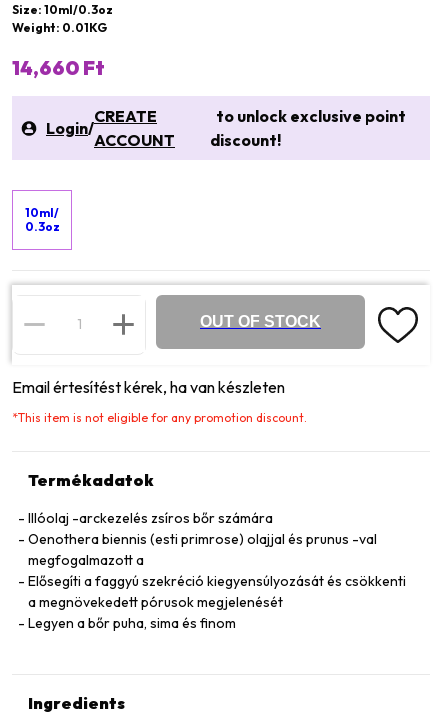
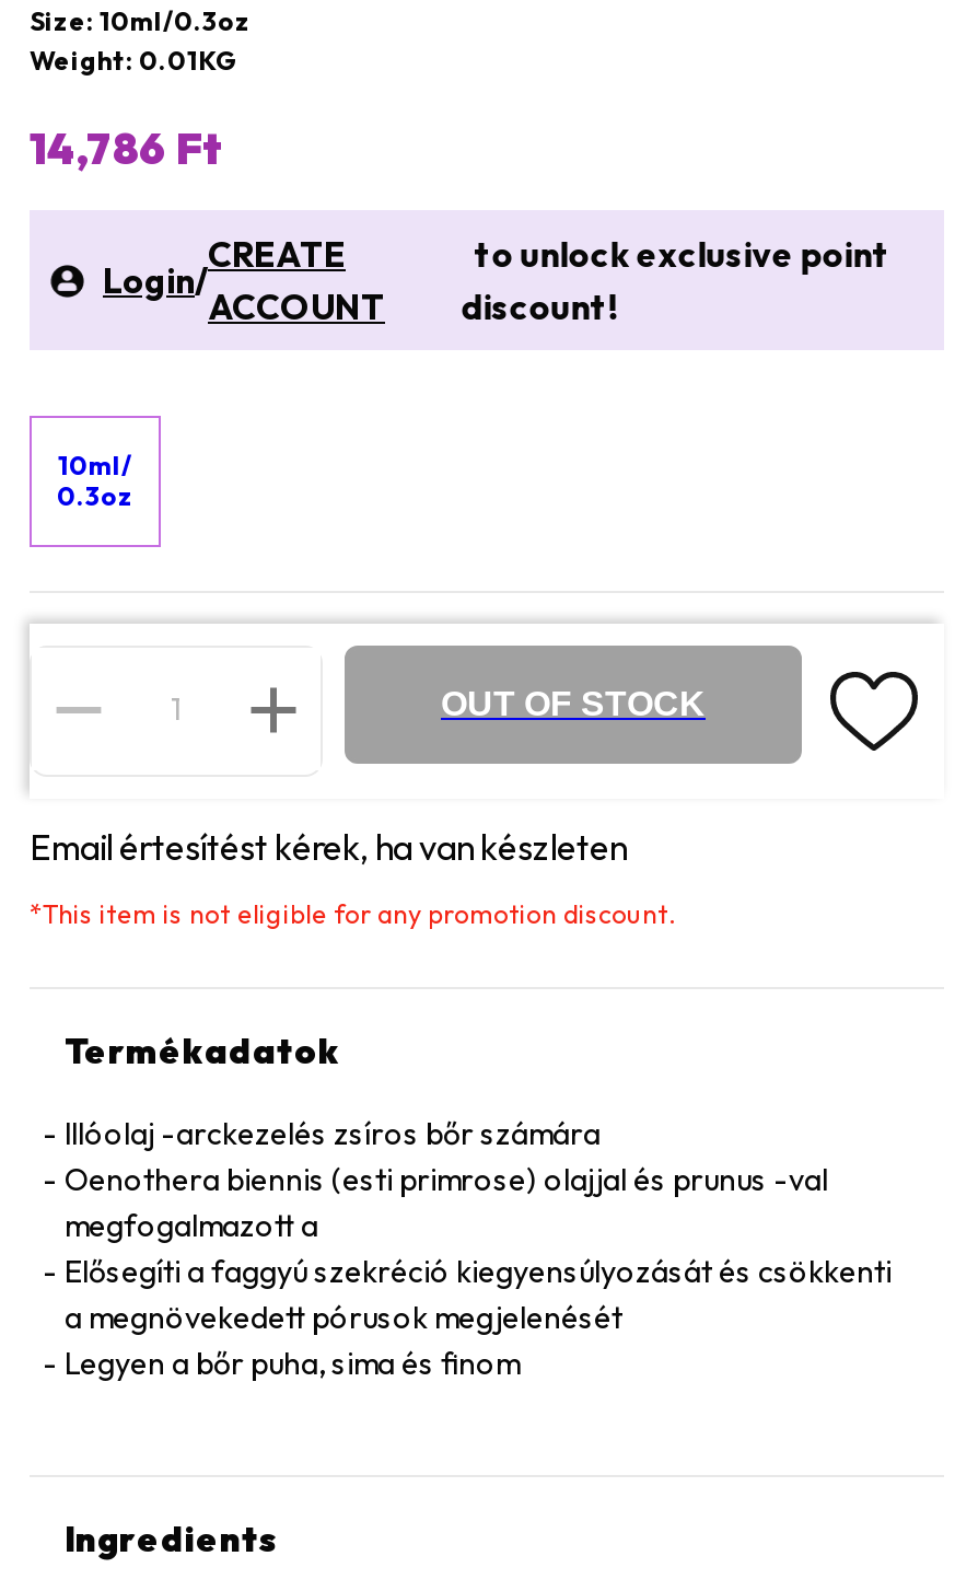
[12,55,105,80] 14,660 Ft -> [30,120,224,175] 14,786 Ft

